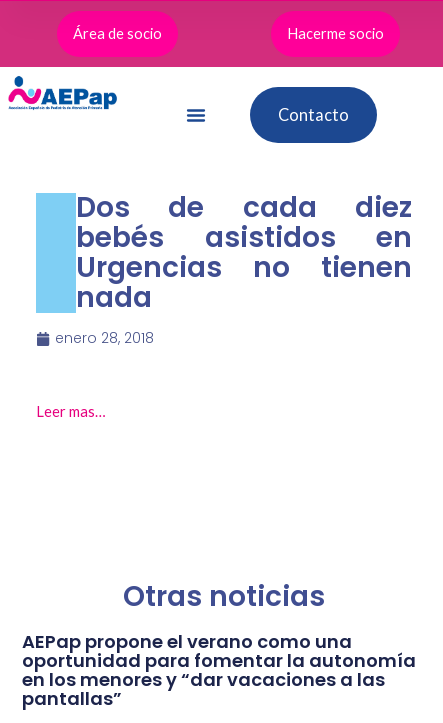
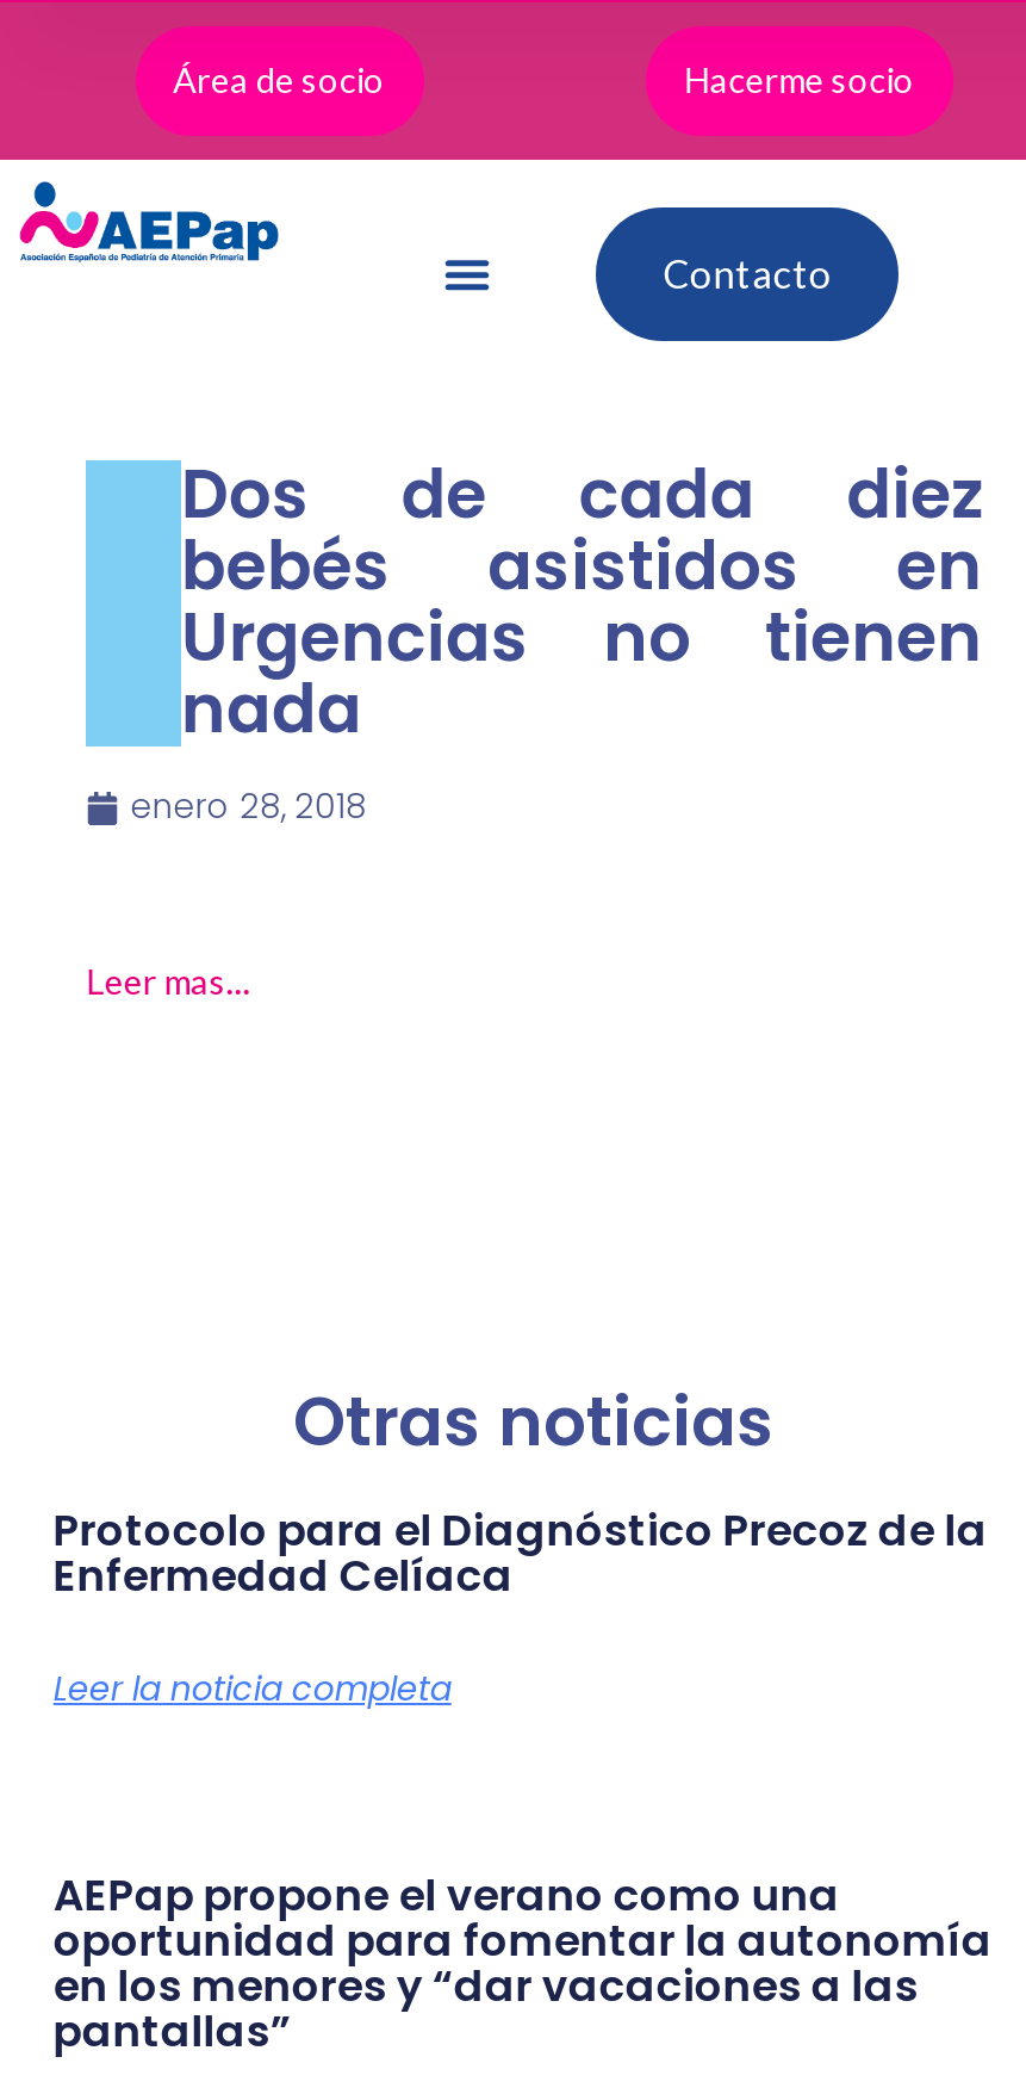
none -> [53,1500,988,1712] Protocolo para el Diagnóstico Precoz de la | Enfermedad Celíaca | Leer la noticia completa

